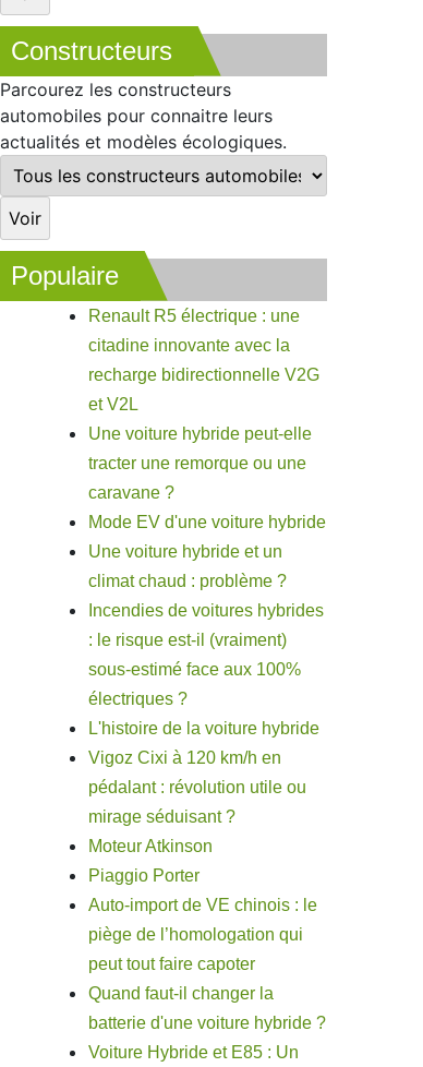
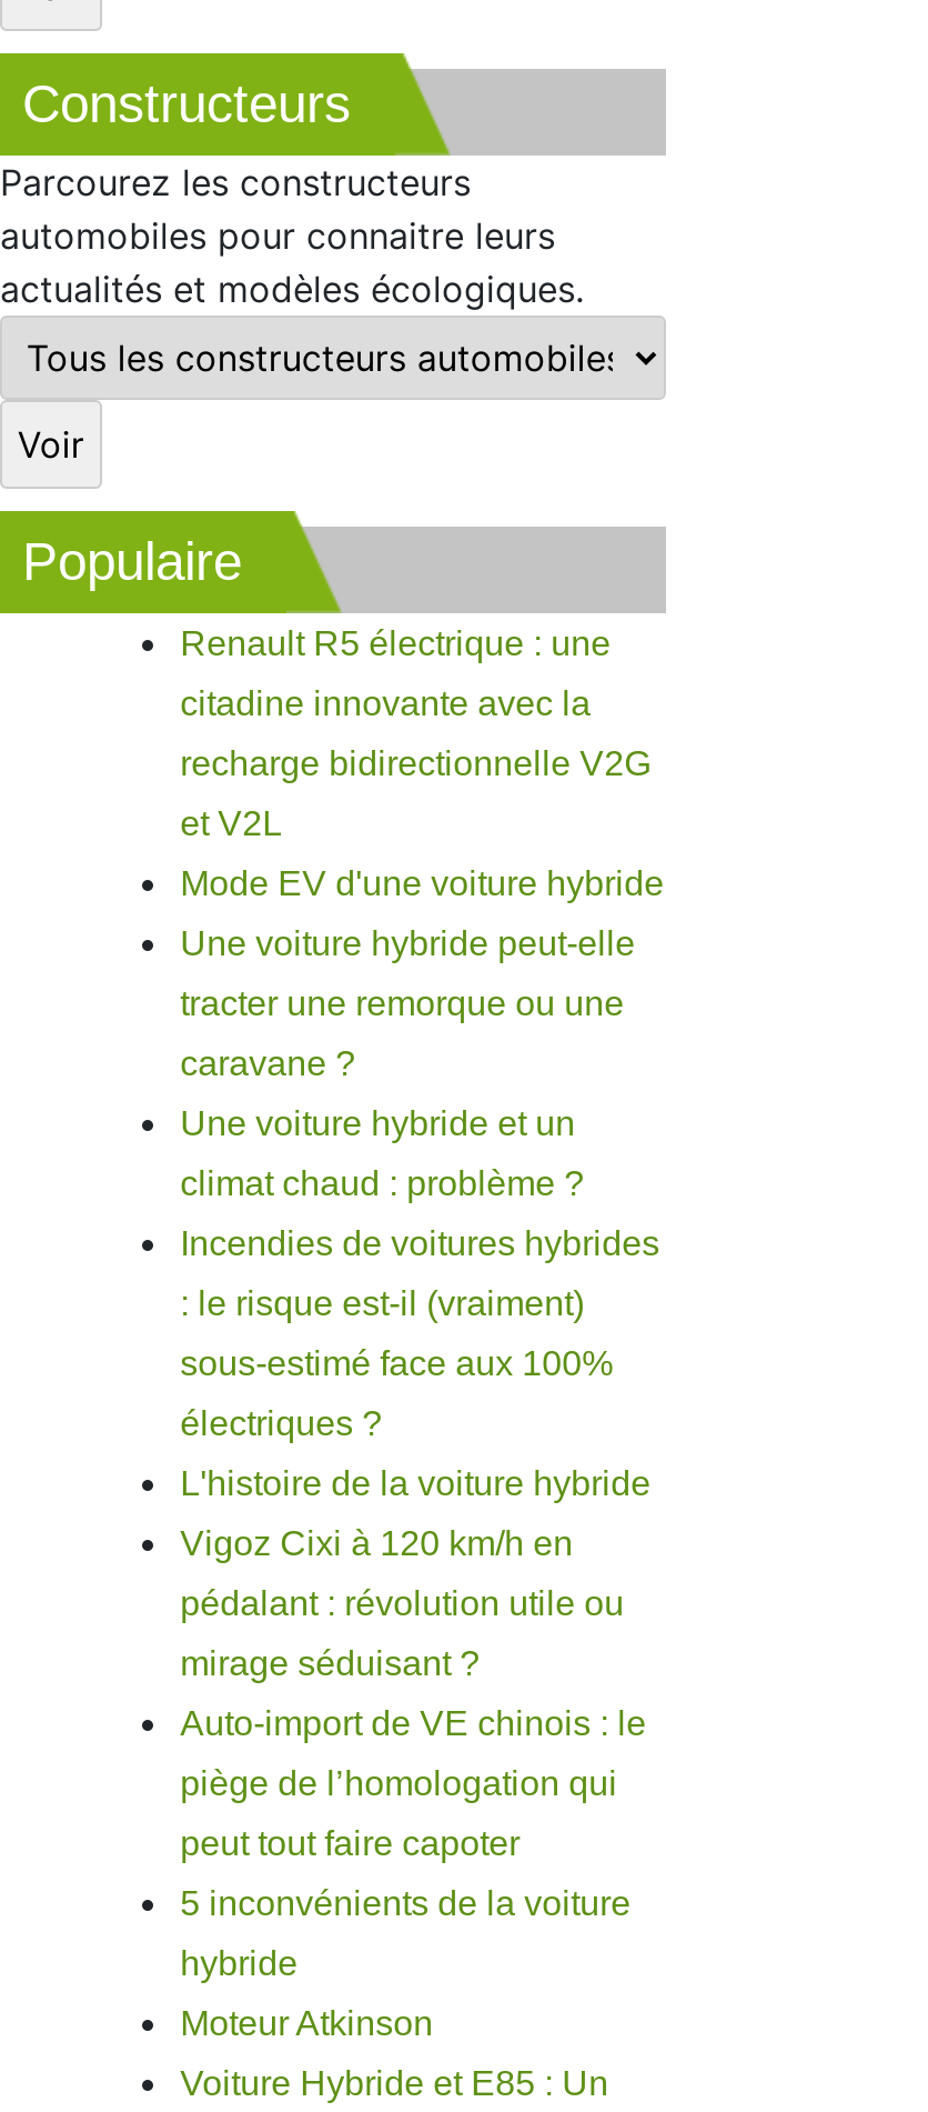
moved [88,424,312,502] -> [180,924,635,1081]: Une voiture hybride peut-elle | tracter une remorque ou une | caravane ?
moved [88,512,326,531] -> [180,864,664,901]: Mode EV d'une voiture hybride
moved [88,836,213,855] -> [180,2004,433,2041]: Moteur Atkinson
[88,866,200,884] Piaggio Porter -> none
moved [88,895,317,973] -> [180,1704,646,1861]: Auto-import de VE chinois : le | piège de l’homologation qui | peut tout faire capoter
[88,984,326,1032] Quand faut-il changer la | batterie d'une voiture hybride ? -> [180,1884,631,1981] 5 inconvénients de la voiture | hybride

